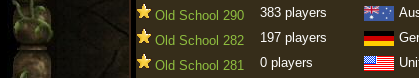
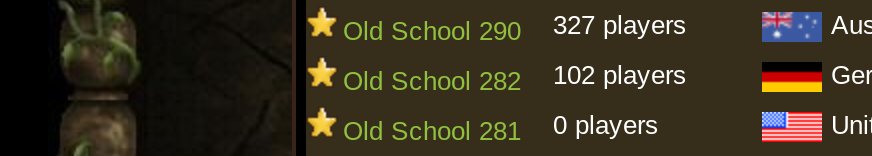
[154,5,326,23] Old School 290 383 players -> [343,10,687,46] Old School 290 327 players
[154,30,326,48] Old School 282 197 players -> [343,60,687,96] Old School 282 102 players

